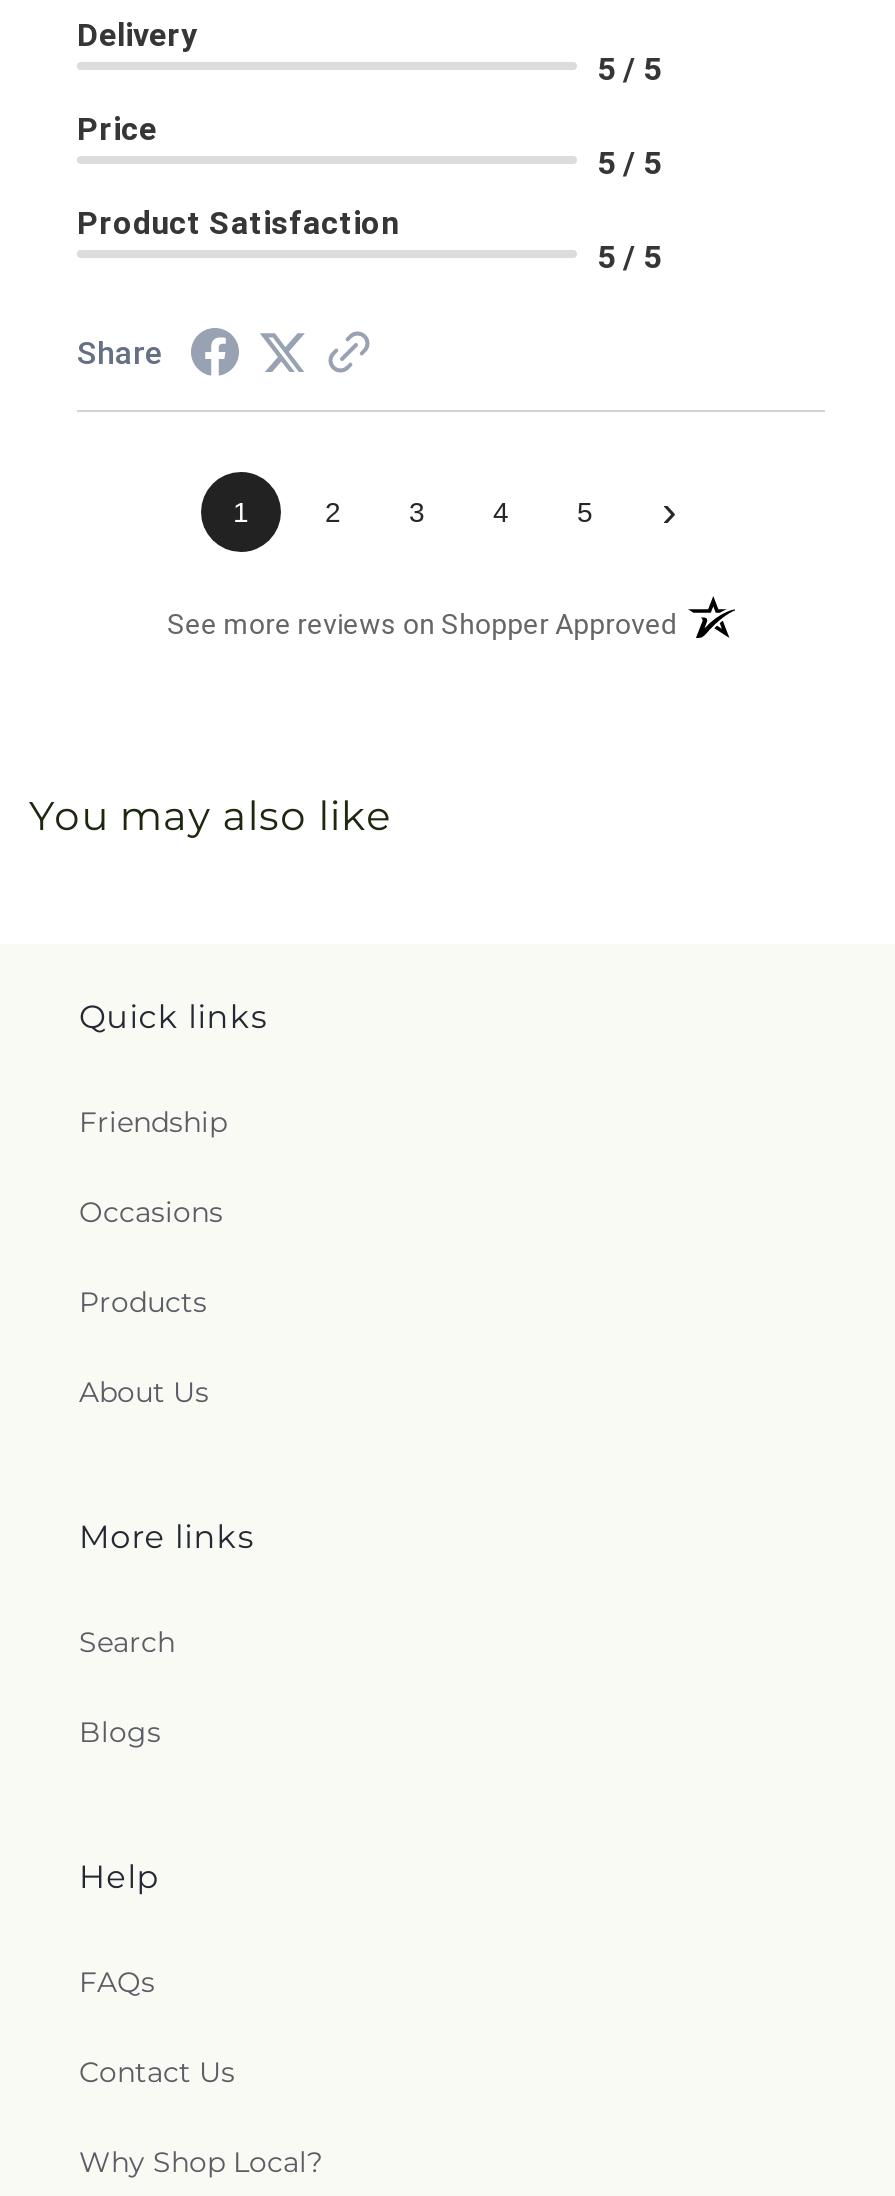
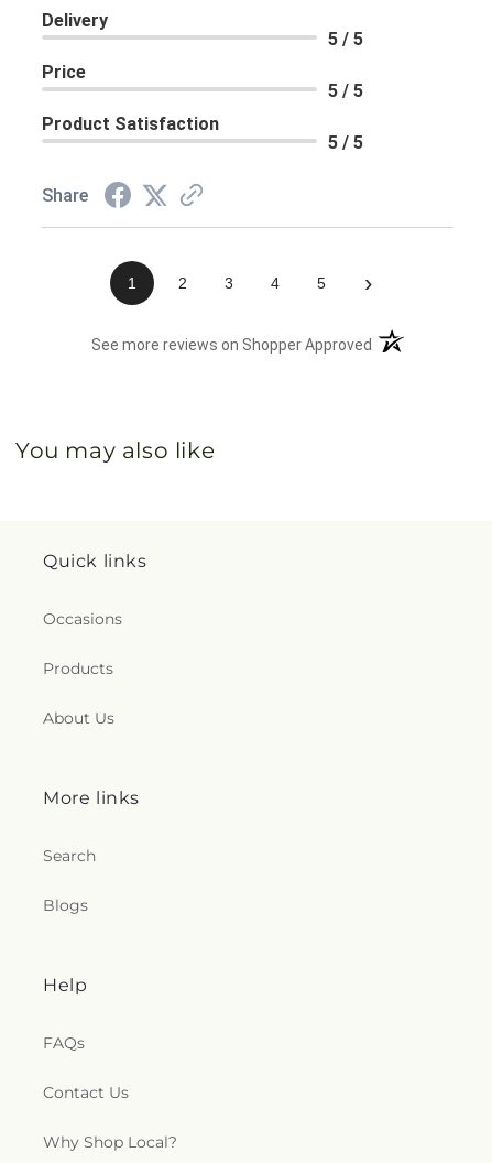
[79,1104,227,1140] Friendship -> none

